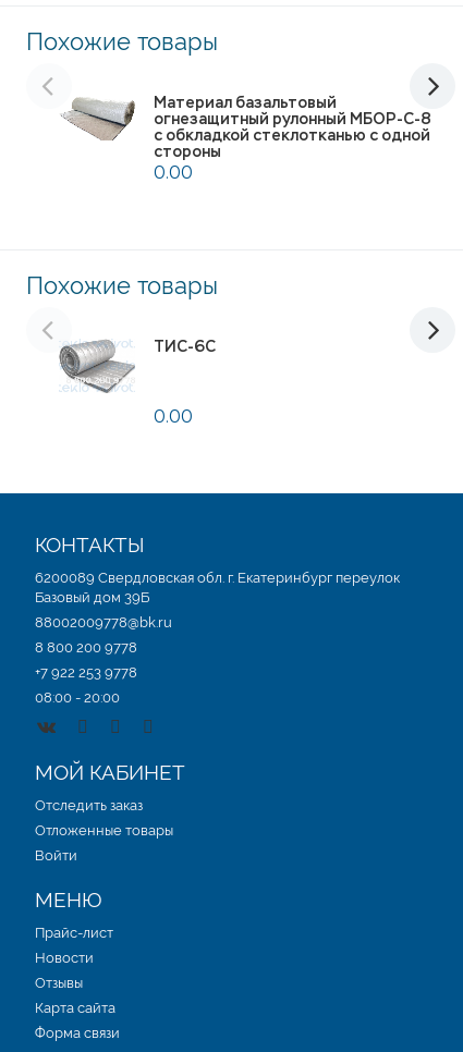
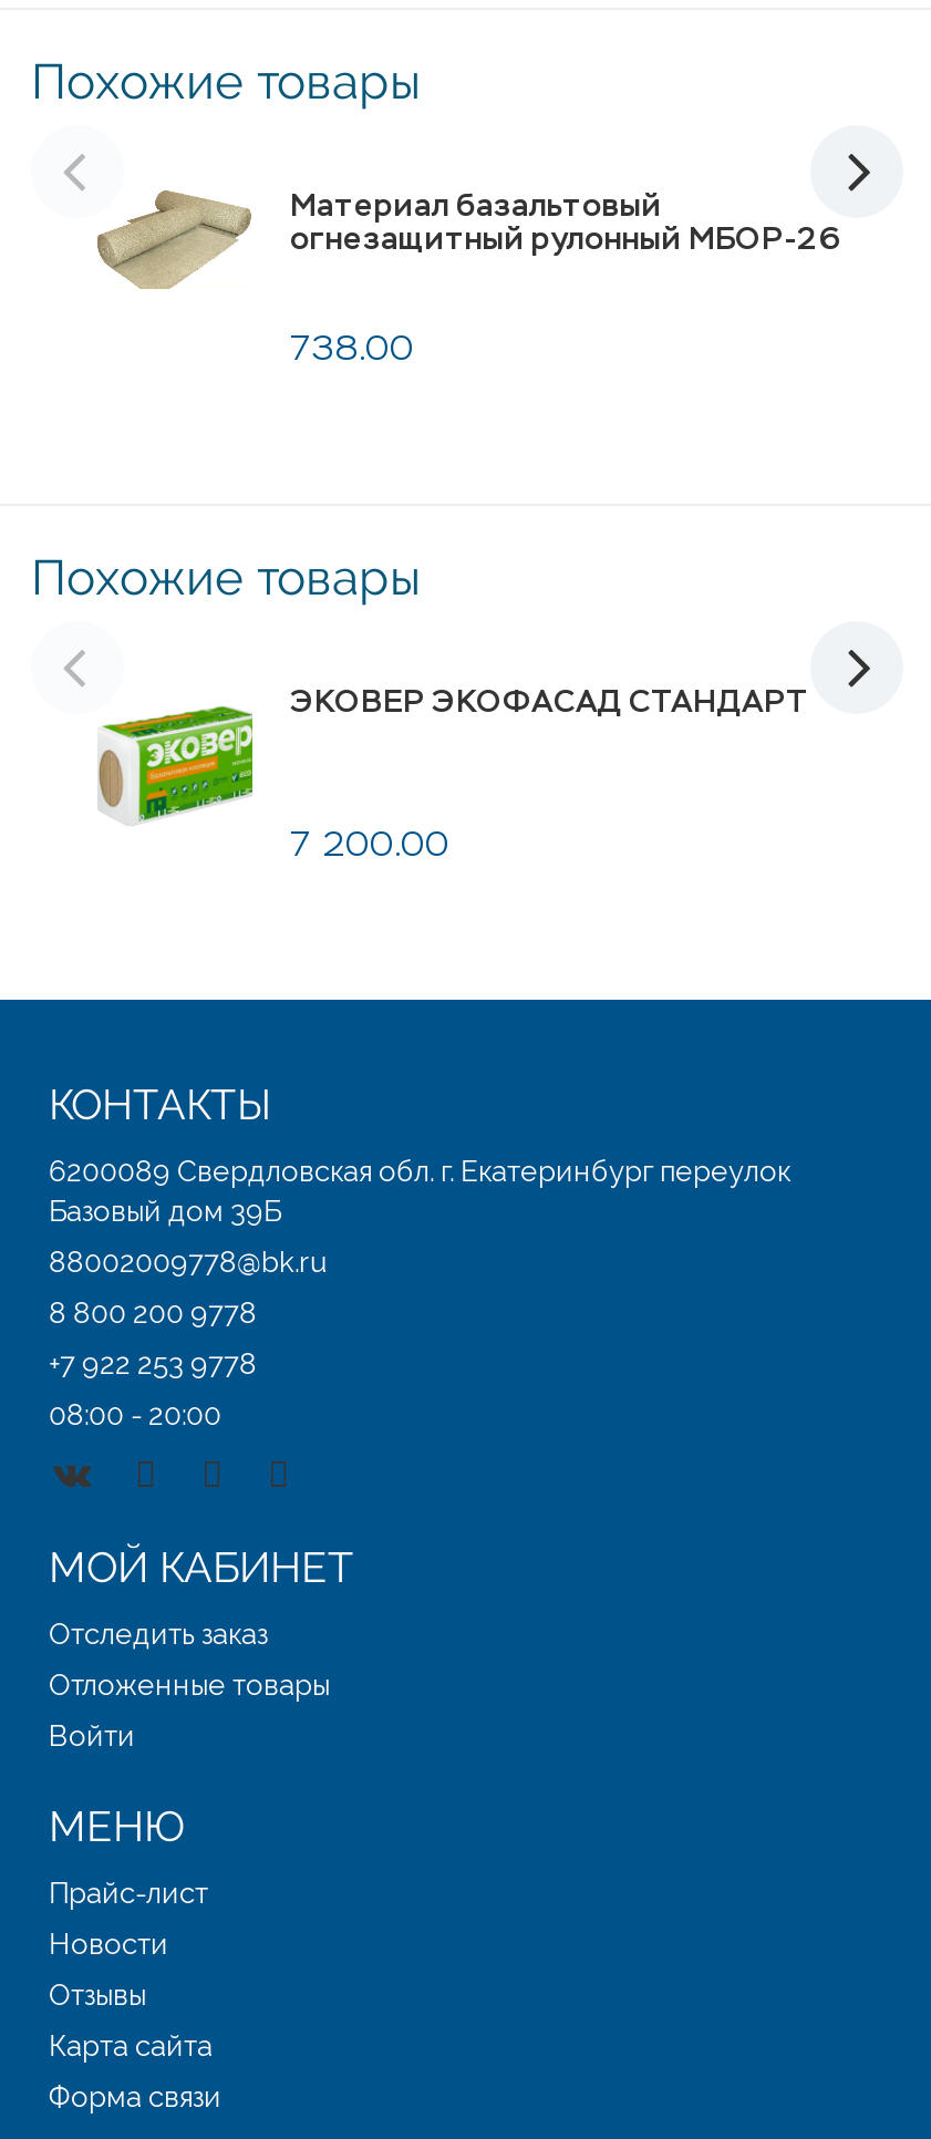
[59,96,431,161] [image] | огнезащитный рулонный МБОР-С-8 | с обкладкой стеклотканью с одной | стороны -> [95,189,841,291] [image] | огнезащитный рулонный МБОР-26
[154,161,193,184] 0.00 -> [290,325,414,371] 738.00
[59,337,216,405] [image] | ТИС-6С -> [97,681,808,823] [image] | ЭКОВЕР ЭКОФАСАД СТАНДАРТ
[154,405,193,428] 0.00 -> [290,821,449,867] 7 200.00

